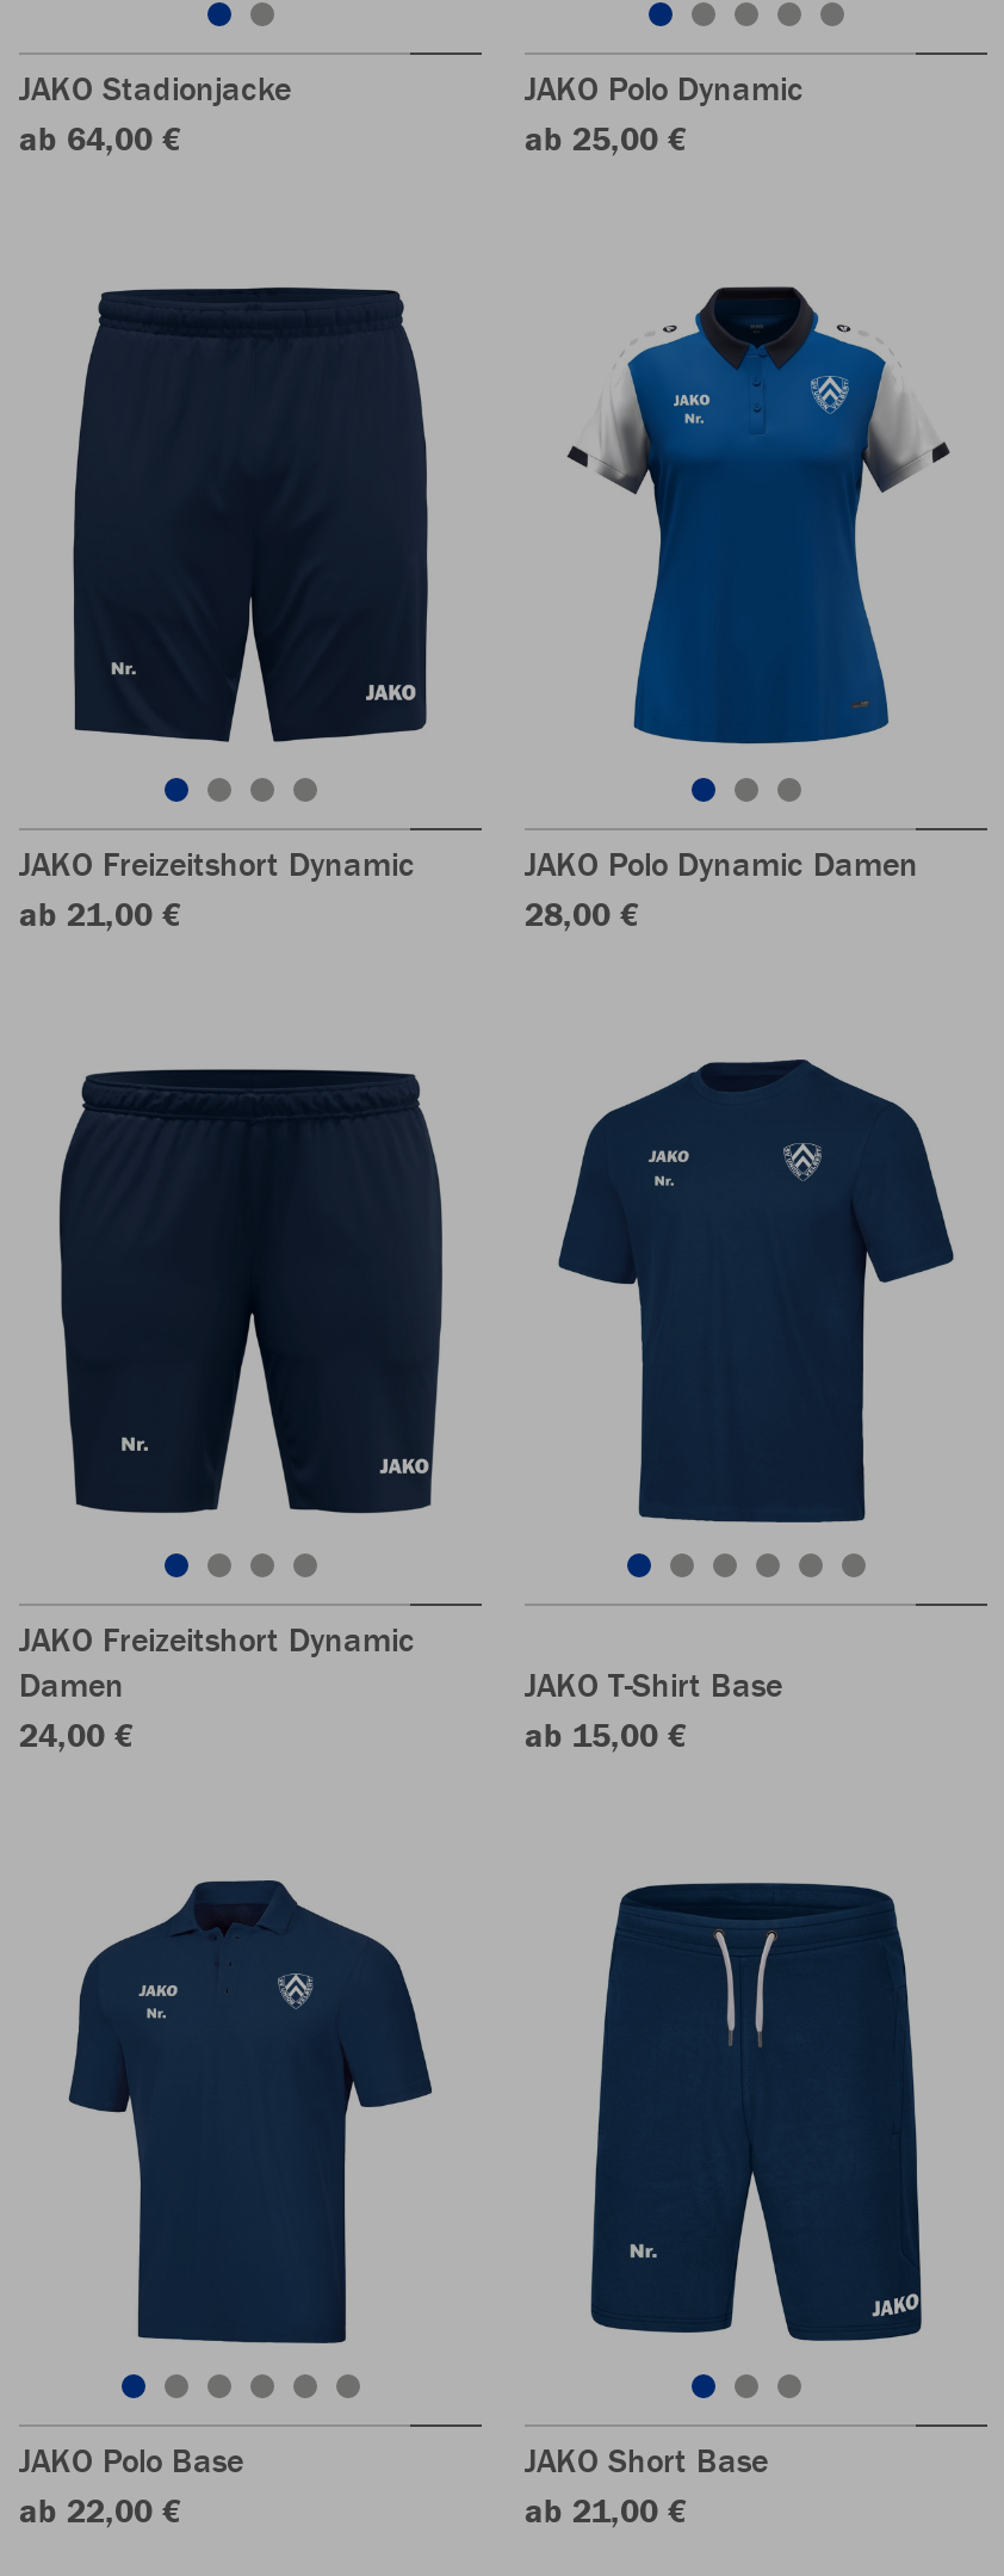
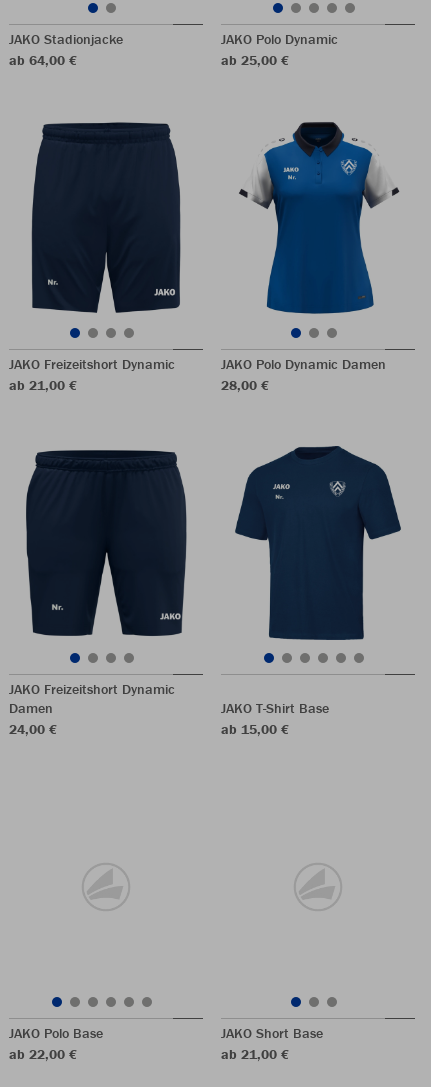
[67,1878,434,2346] [image] -> none
[589,1880,925,2343] [image] -> none

